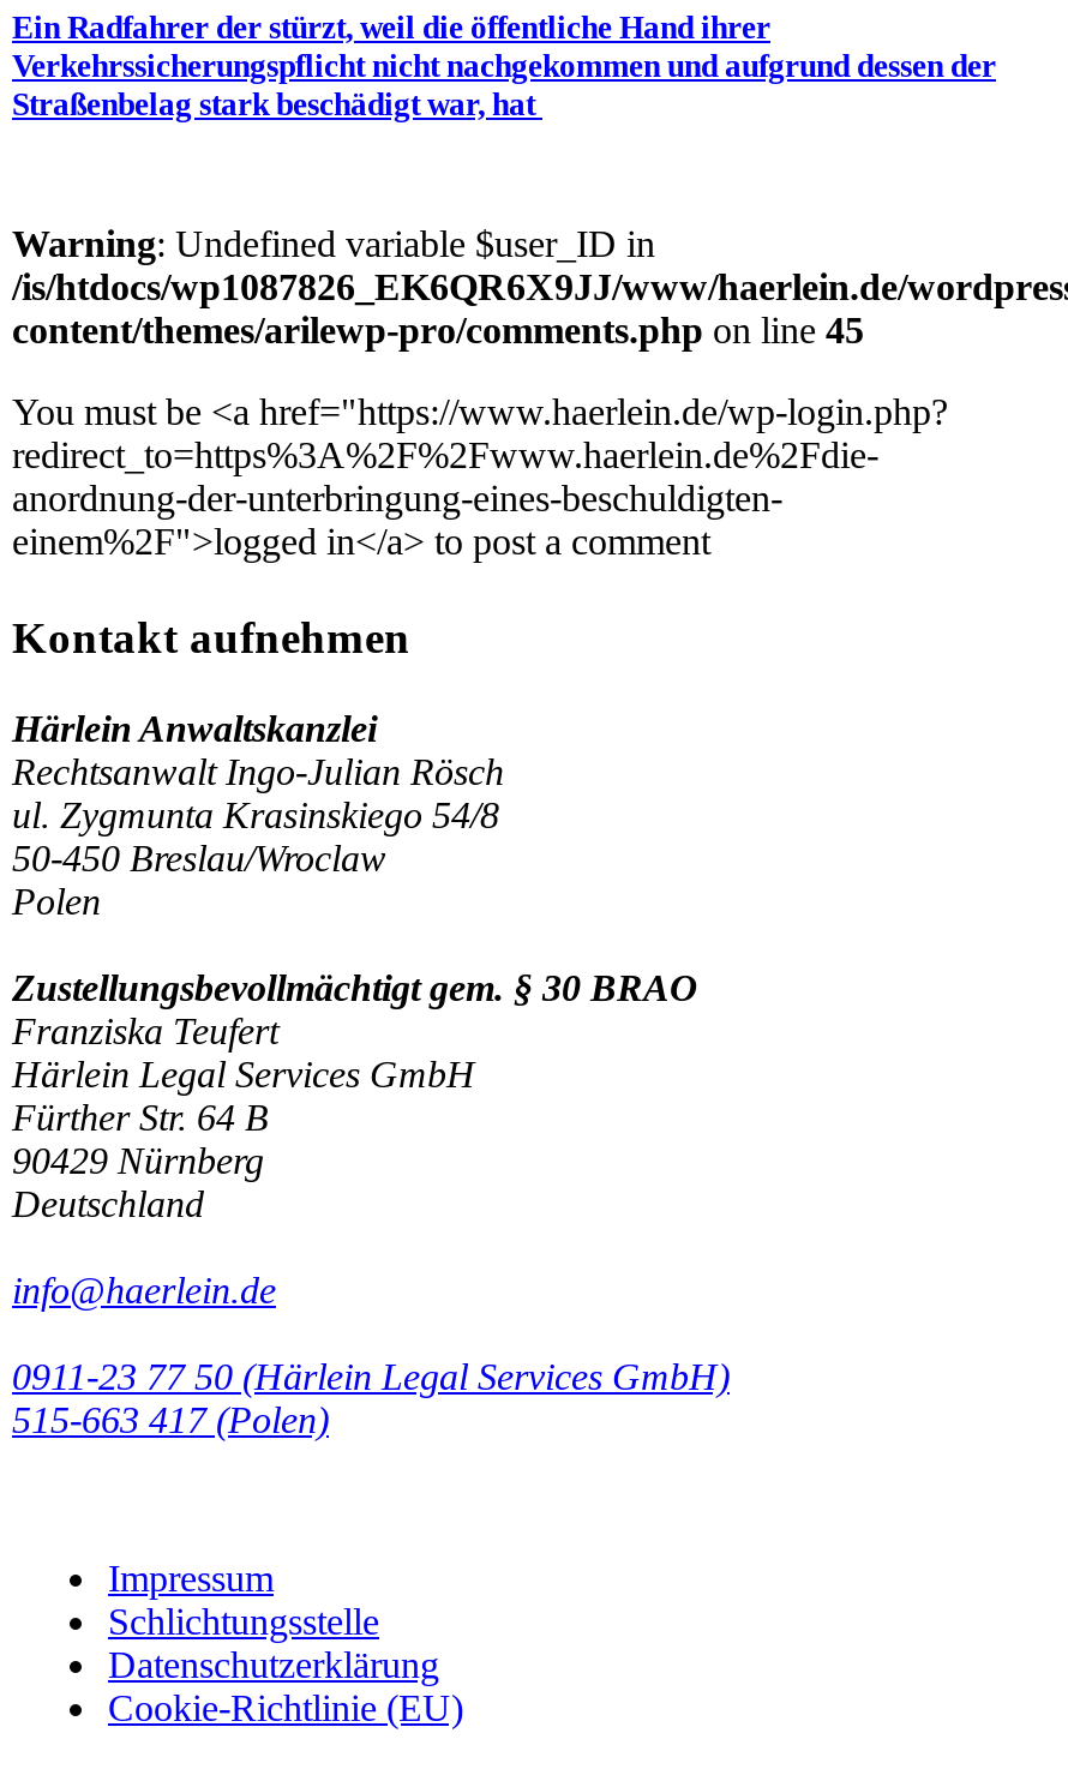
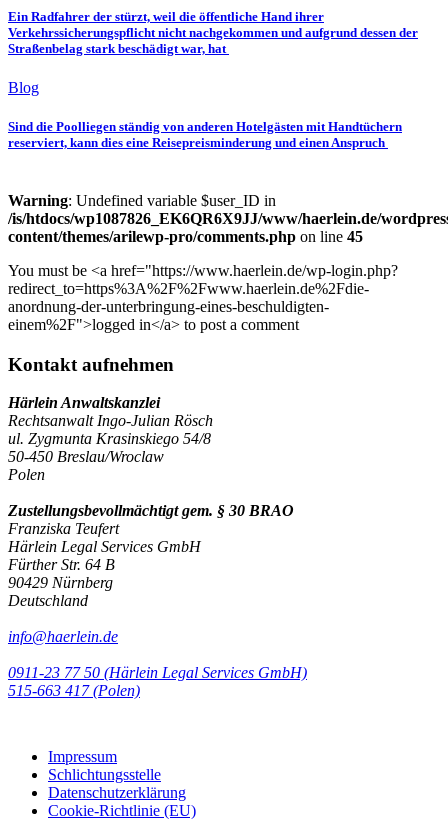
none -> [8,79,402,150] Blog | Sind die Poolliegen ständig von anderen Hotelgästen mit Handtüchern | reserviert, kann dies eine Reisepreisminderung und einen Anspruch

